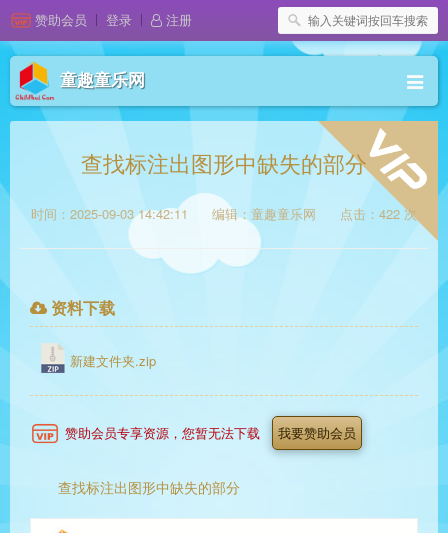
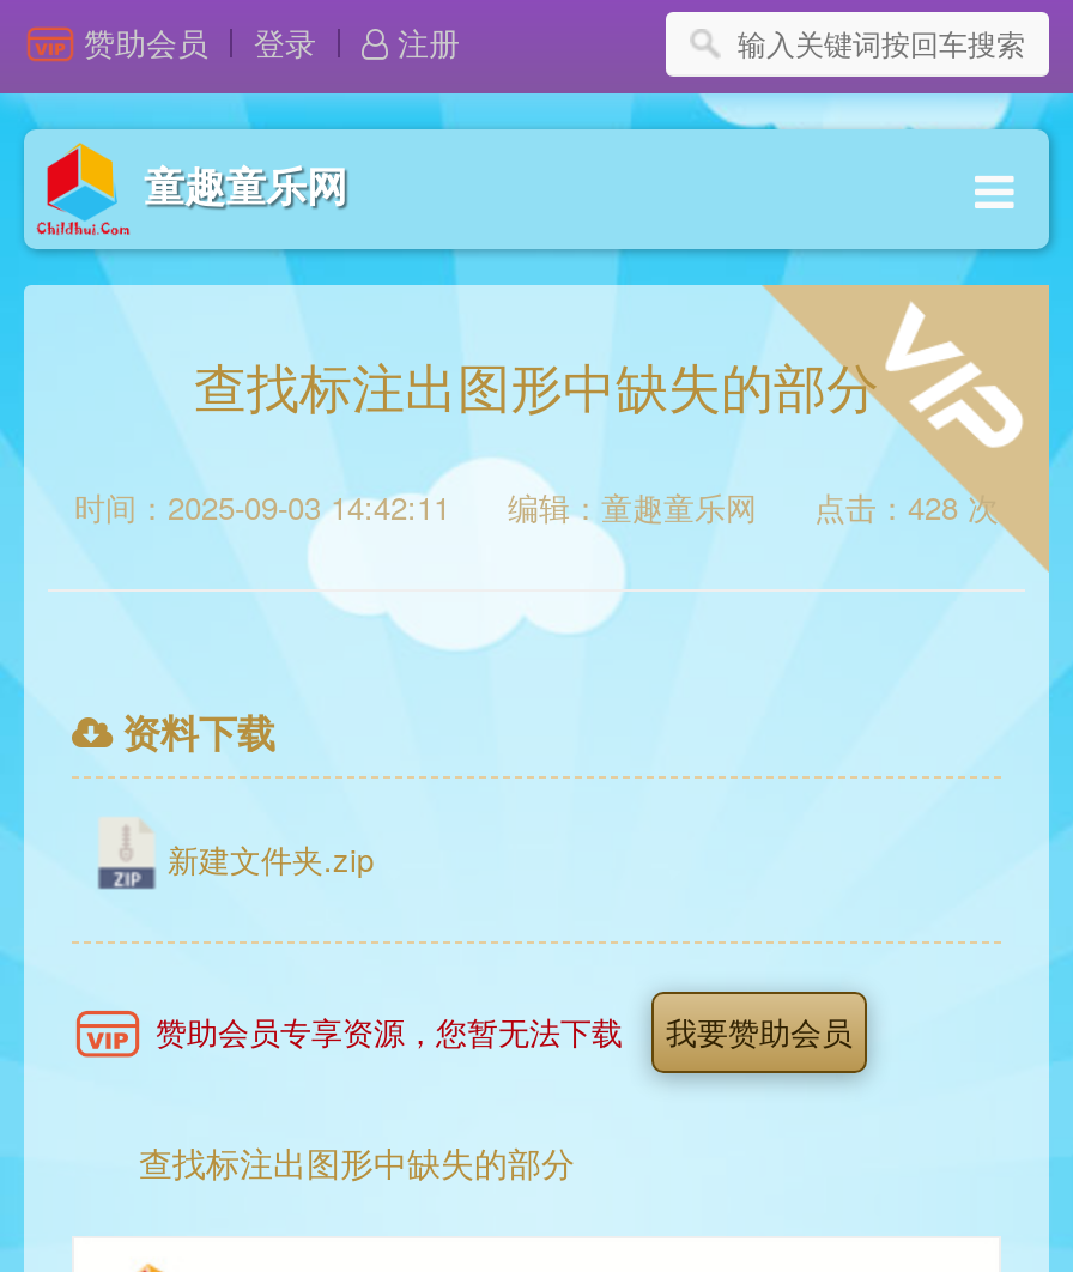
[340,204,417,223] 点击：422 次 -> [814,484,999,529] 点击：428 次

